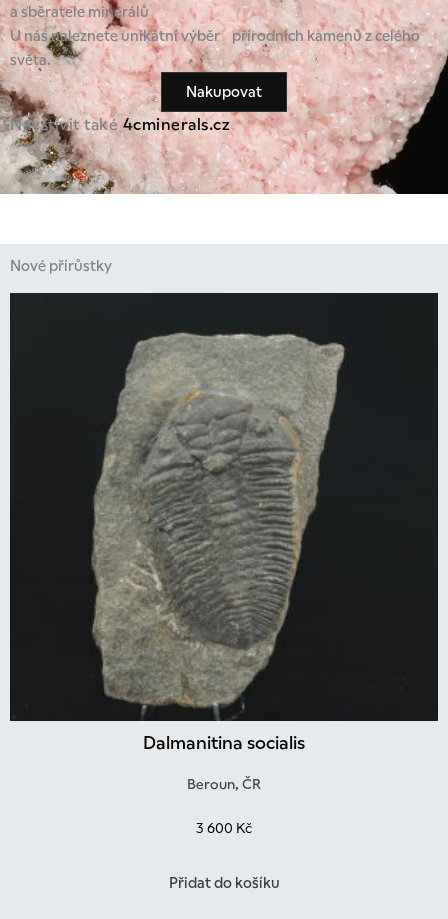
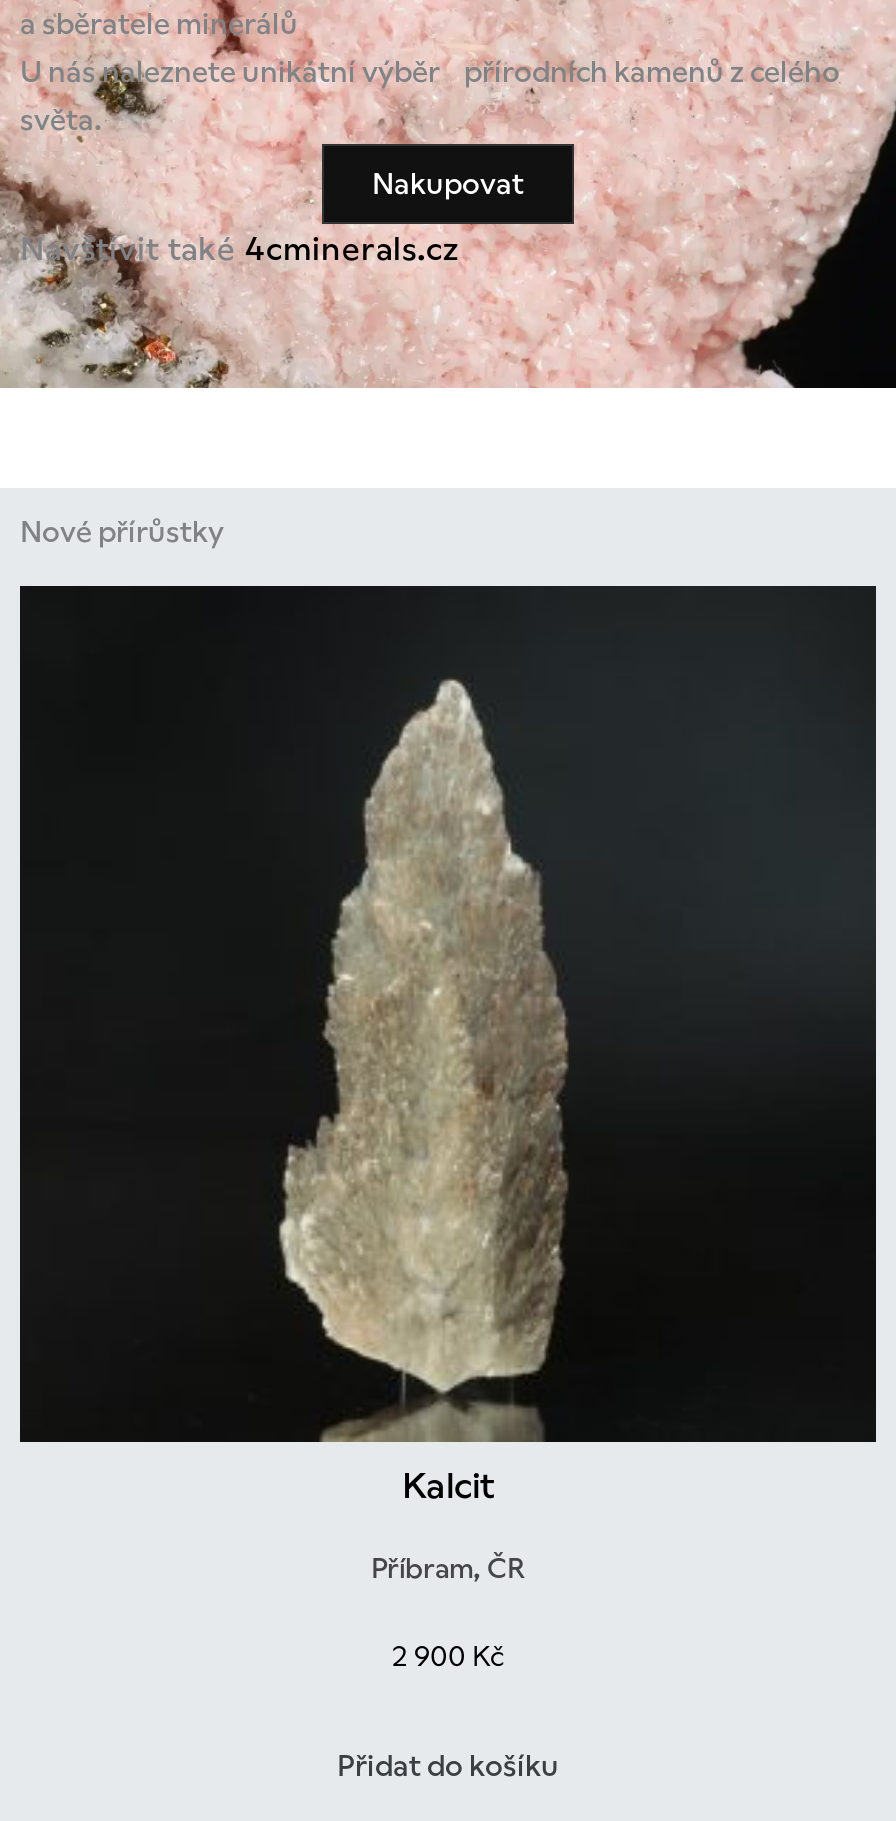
[91,332,345,753] [image] | Dalmanitina socialis -> [184,666,688,1506] [image] | Kalcit
[187,776,261,792] Beroun, ČR -> [371,1552,525,1584] Příbram, ČR
[196,820,252,836] 3 600 Kč -> [392,1639,504,1671] 2 900 Kč

